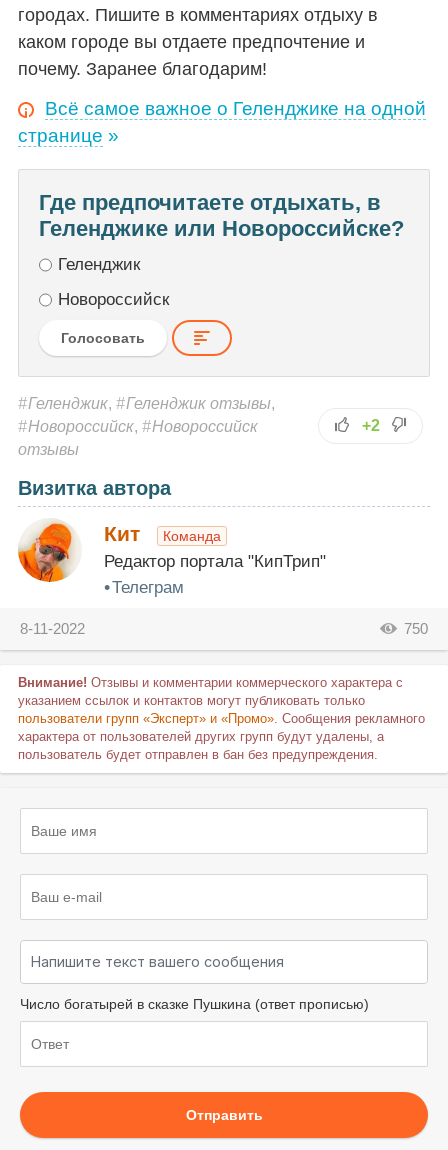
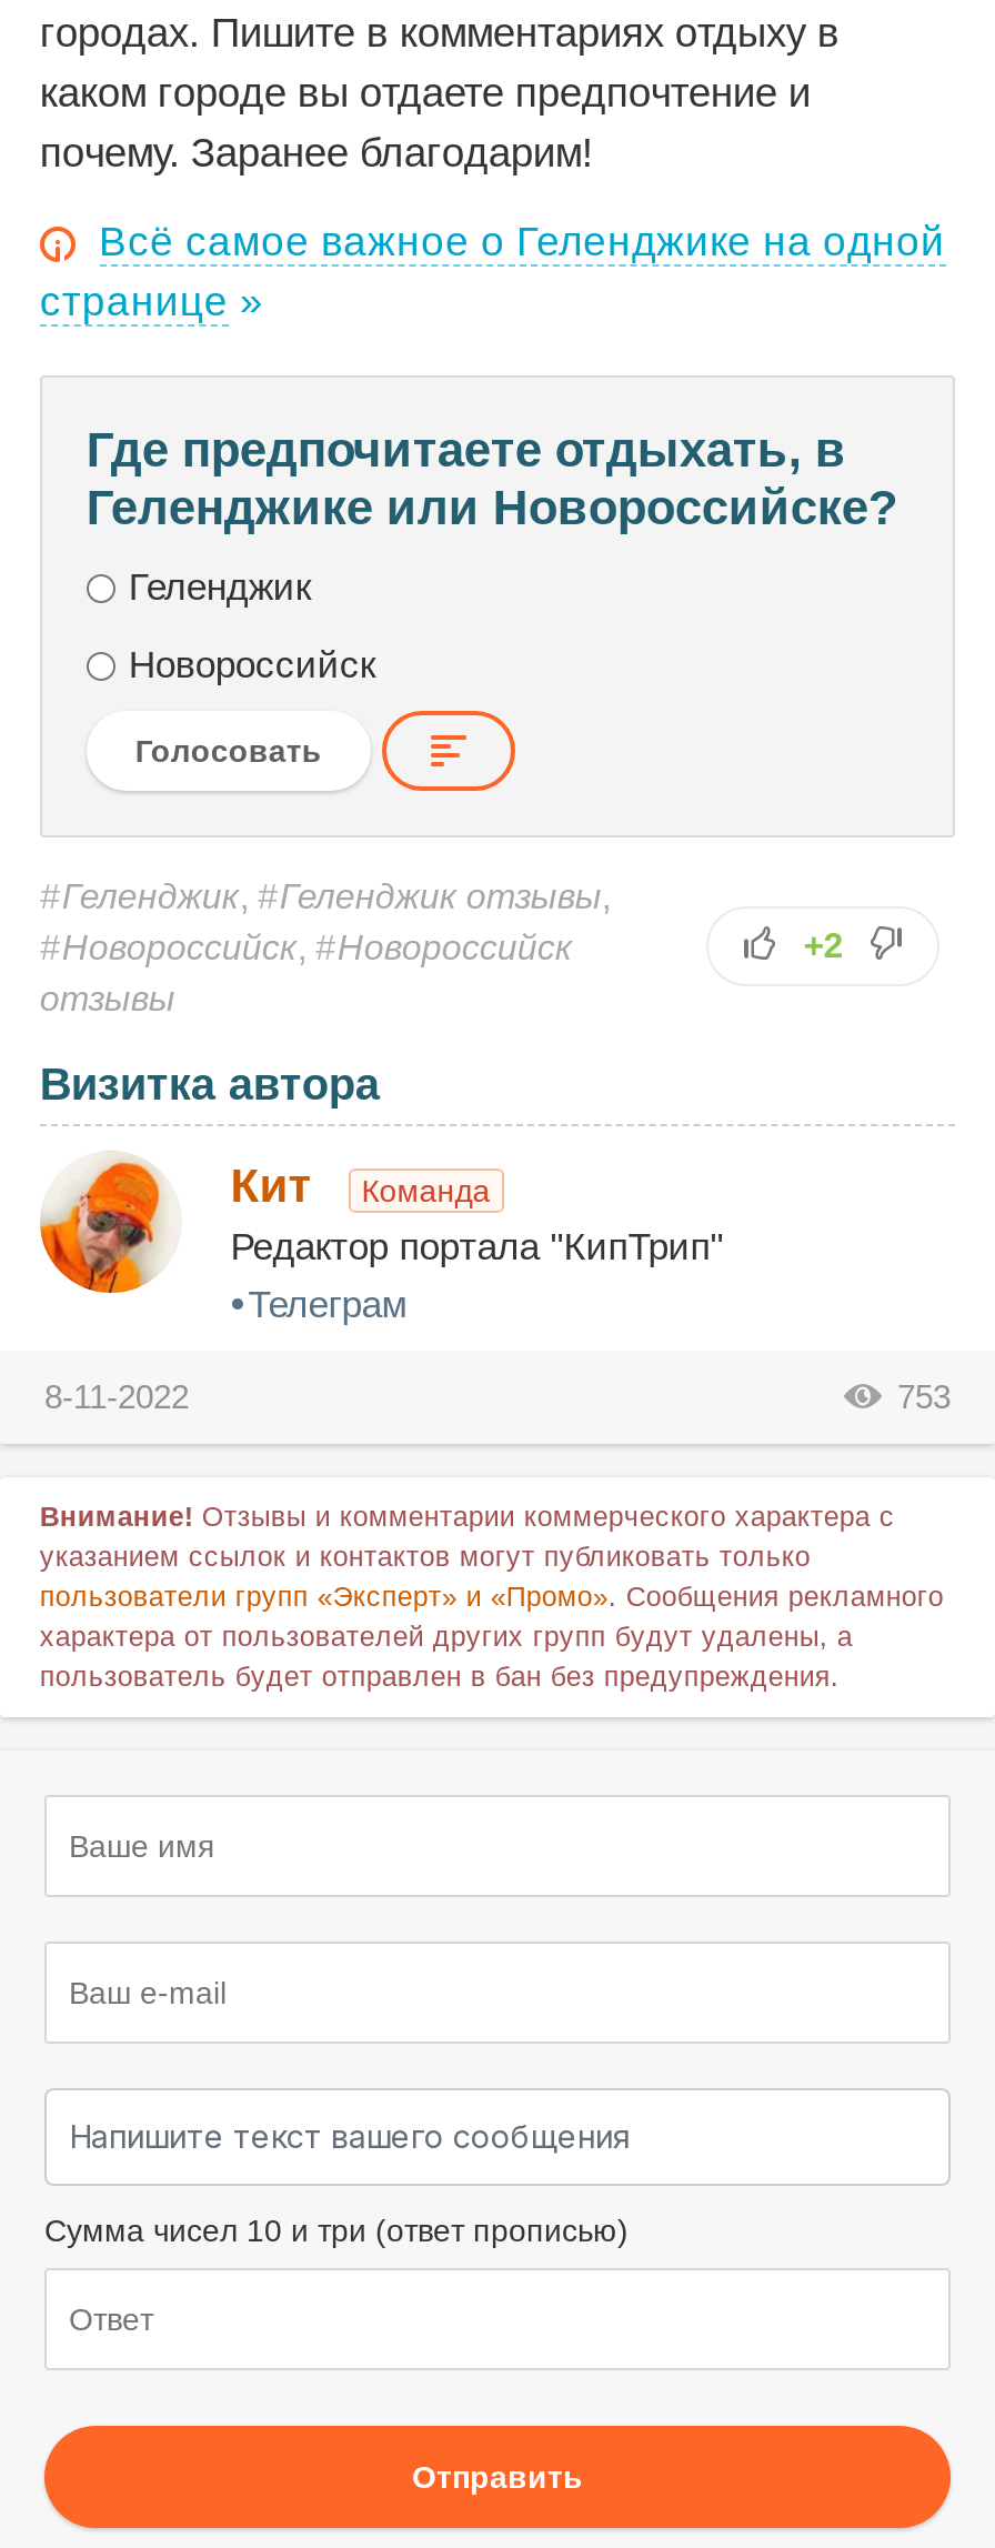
[400,620,428,637] 750 -> [888,1378,951,1415] 753
[20,996,369,1012] Число богатырей в сказке Пушкина (ответ прописью) -> [44,2213,629,2248] Сумма чисел 10 и три (ответ прописью)

